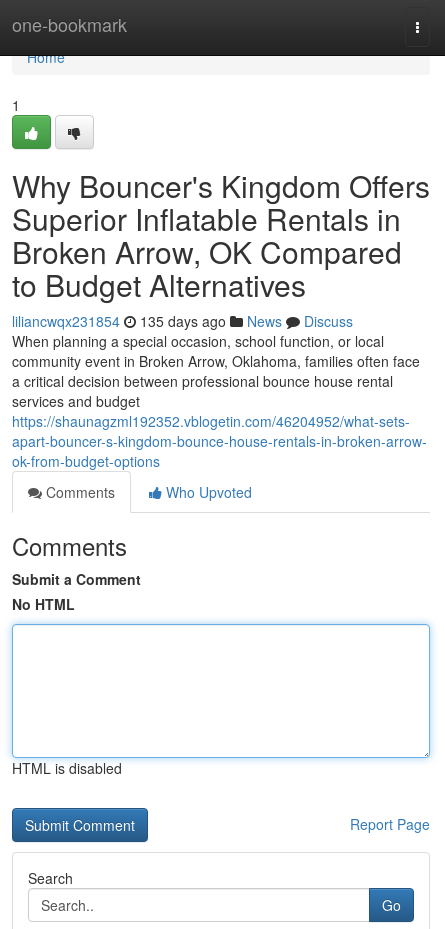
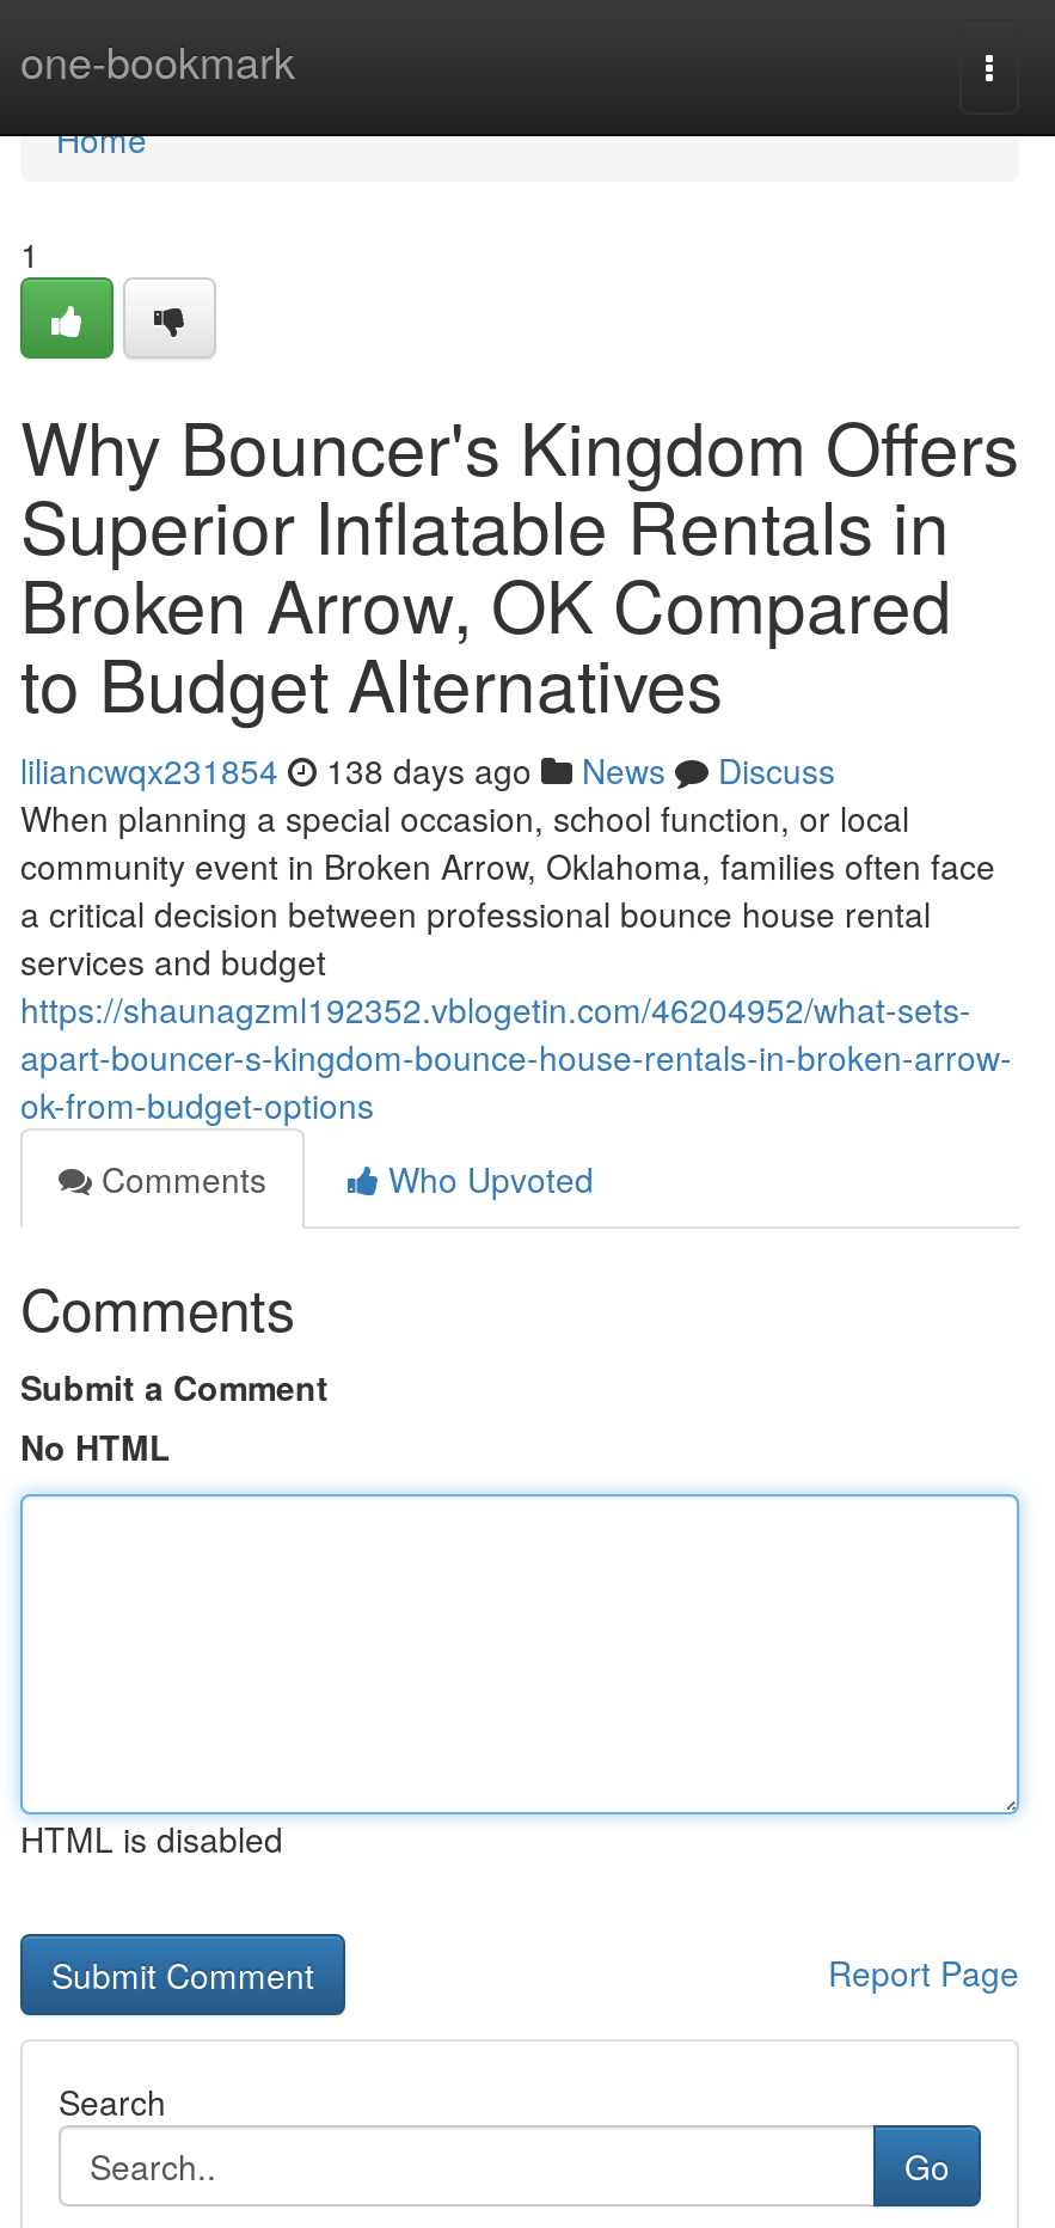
[12,311,353,331] liliancwqx231854 135 days ago News Discuss -> [20,746,835,794] liliancwqx231854 138 days ago News Discuss

